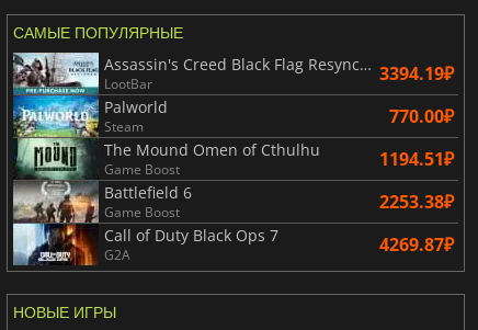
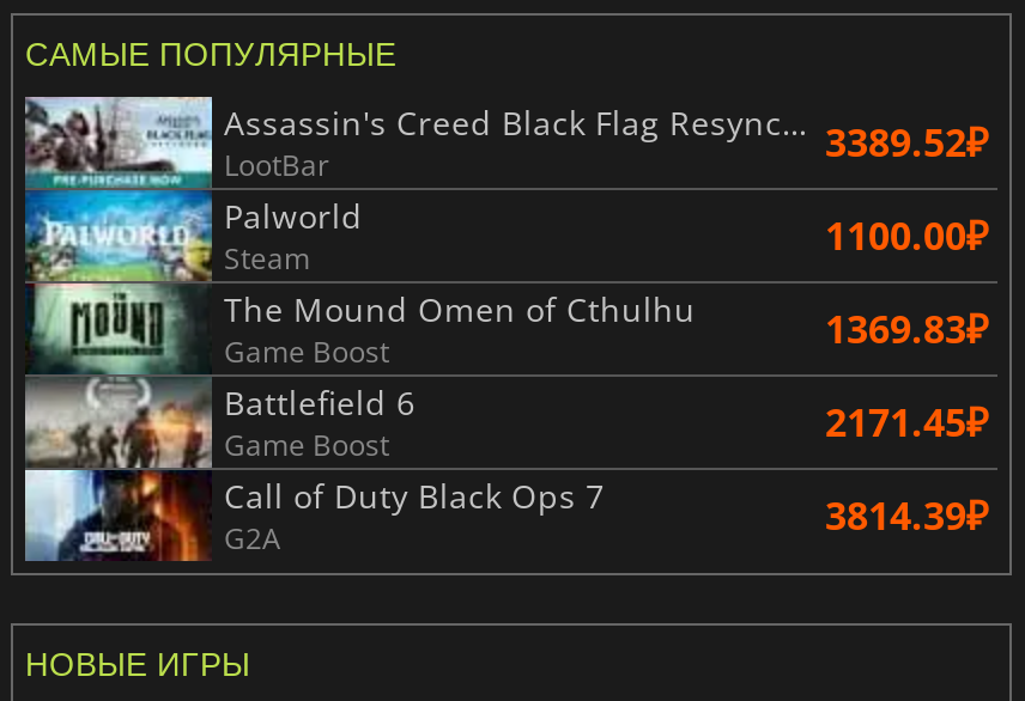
[379,61,454,85] 3394.19₽ -> [825,115,988,168] 3389.52₽
[389,104,454,128] 770.00₽ -> [825,209,988,261] 1100.00₽
[379,147,454,171] 1194.51₽ -> [825,302,988,355] 1369.83₽
[379,189,454,213] 2253.38₽ -> [825,395,988,448] 2171.45₽
[379,232,454,256] 4269.87₽ -> [825,489,988,541] 3814.39₽

